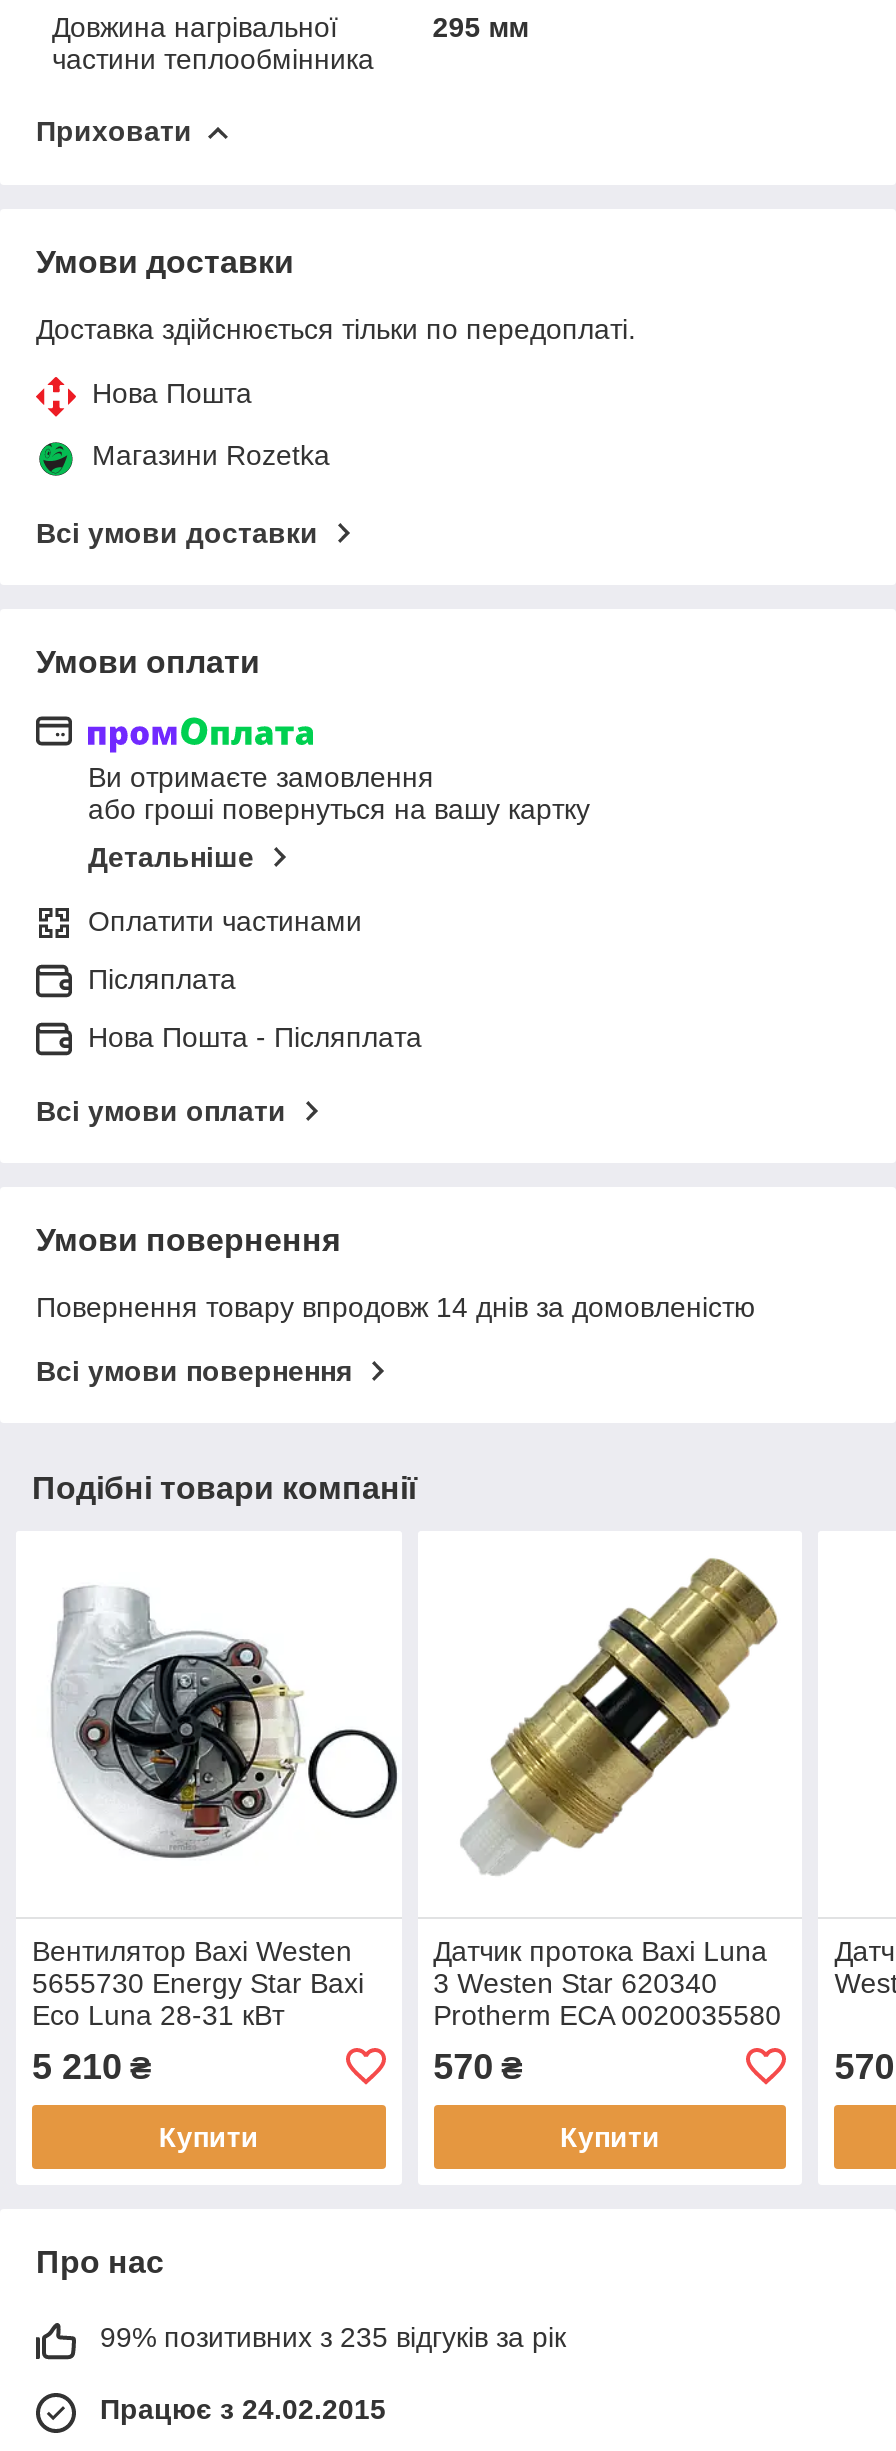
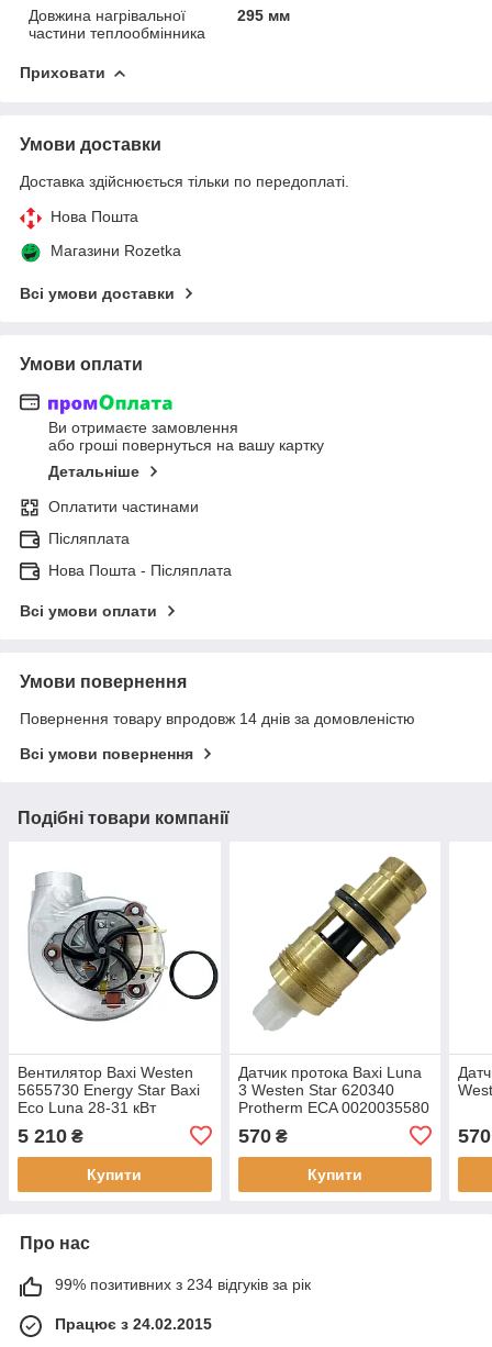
[100,2321,566,2353] 99% позитивних з 235 відгуків за рік -> [55,1275,311,1293] 99% позитивних з 234 відгуків за рік

